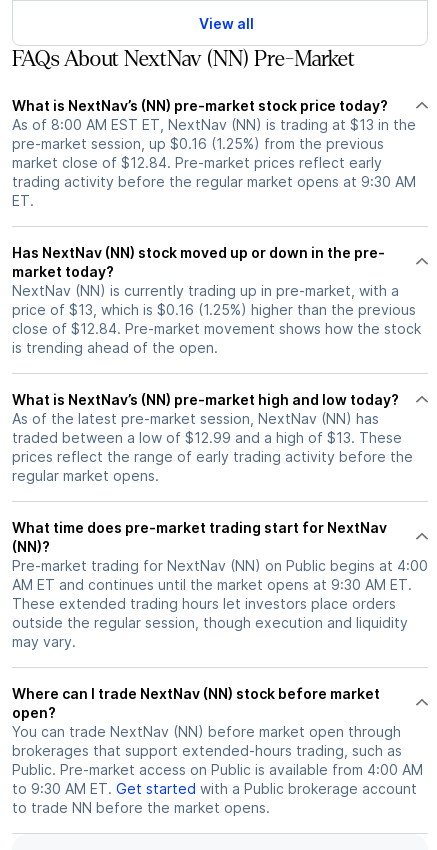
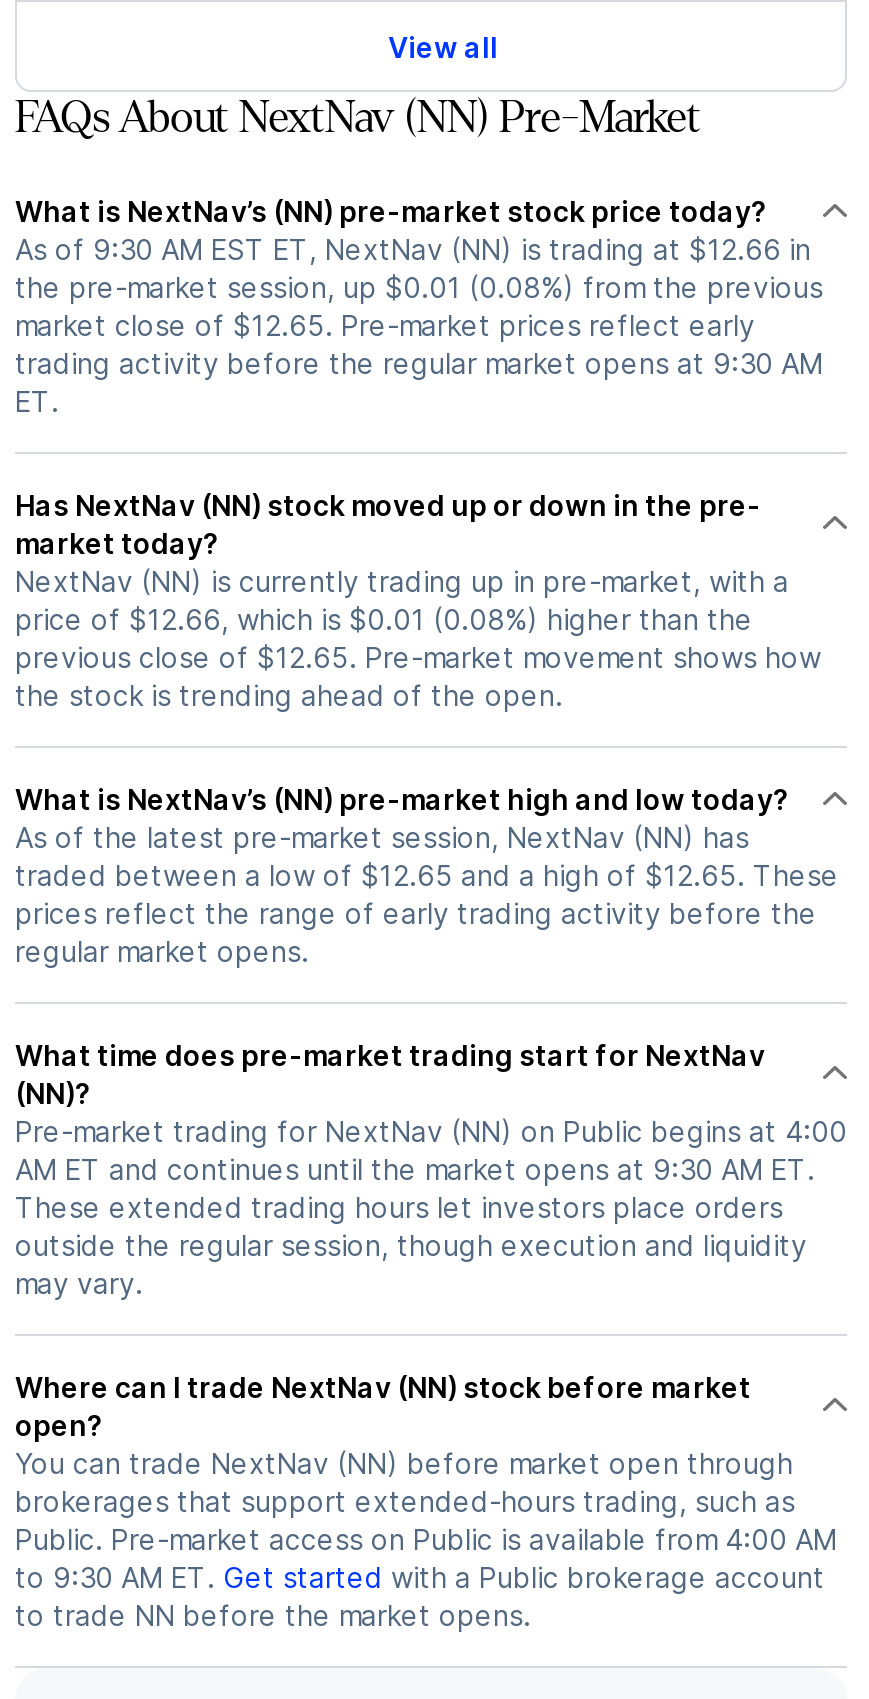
[12,116,416,171] As of 8:00 AM EST ET, NextNav (NN) is trading at $13 in the | pre-market session, up $0.16 (1.25%) from the previous | market close of $12.84. Pre-market prices reflect early -> [15,232,823,342] As of 9:30 AM EST ET, NextNav (NN) is trading at $12.66 in | the pre-market session, up $0.01 (0.08%) from the previous | market close of $12.65. Pre-market prices reflect early
[12,301,421,356] price of $13, which is $0.16 (1.25%) higher than the previous | close of $12.84. Pre-market movement shows how the stock | is trending ahead of the open. -> [15,602,821,712] price of $12.66, which is $0.01 (0.08%) higher than the | previous close of $12.65. Pre-market movement shows how | the stock is trending ahead of the open.
[12,429,402,446] traded between a low of $12.99 and a high of $13. These -> [15,858,839,892] traded between a low of $12.65 and a high of $12.65. These

